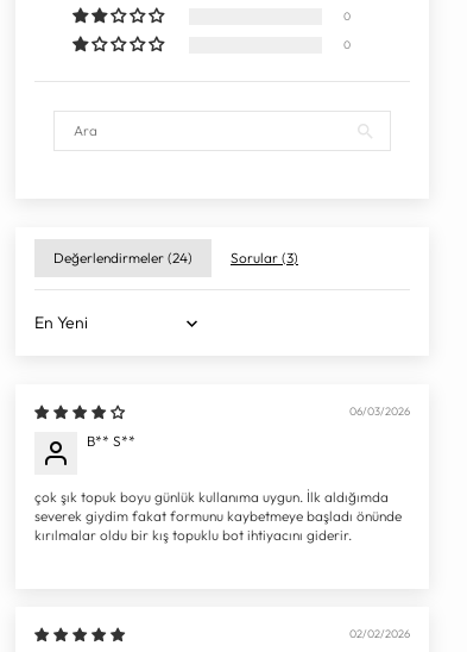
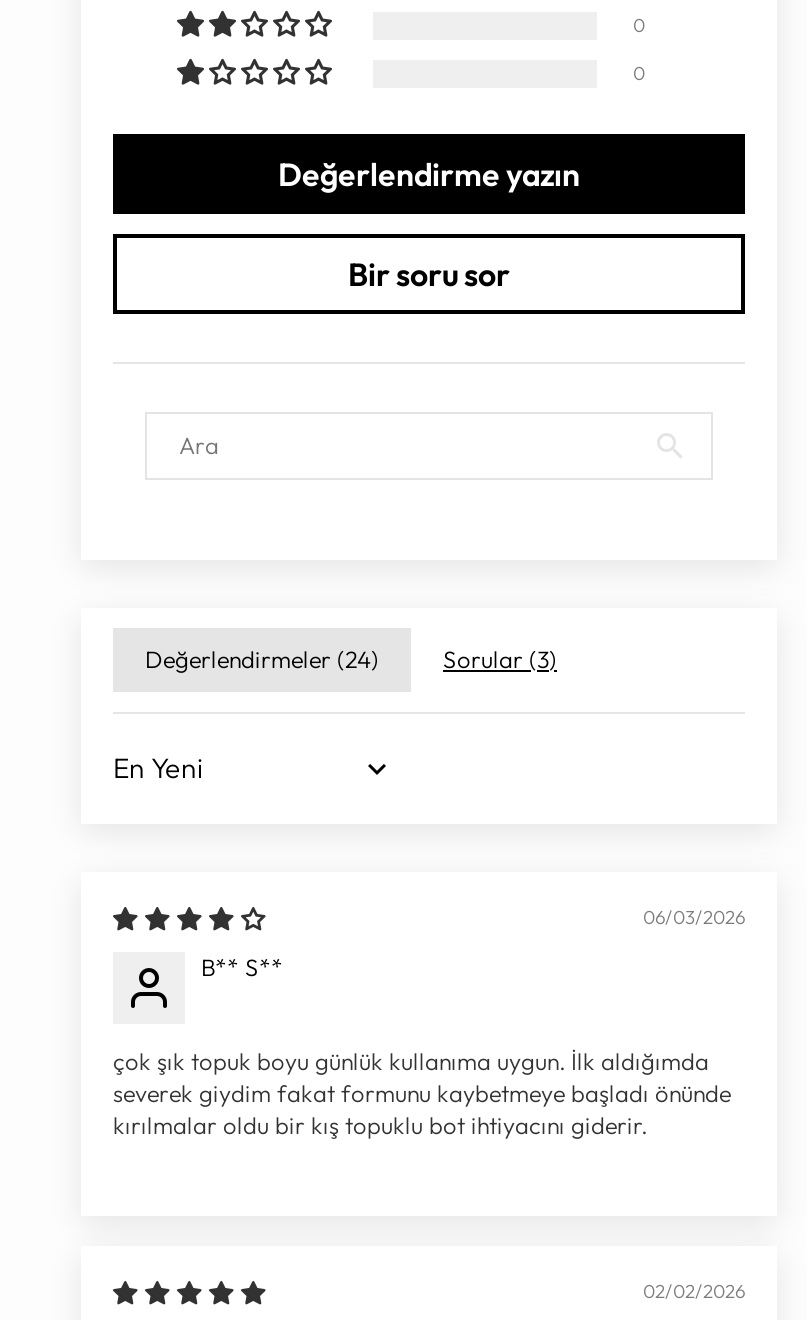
none -> [278,155,580,295] Değerlendirme yazın | Bir soru sor

